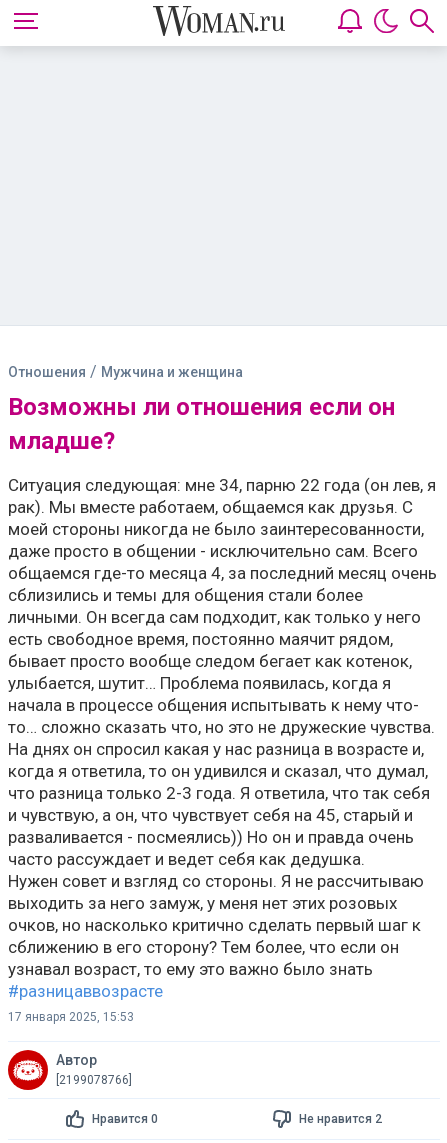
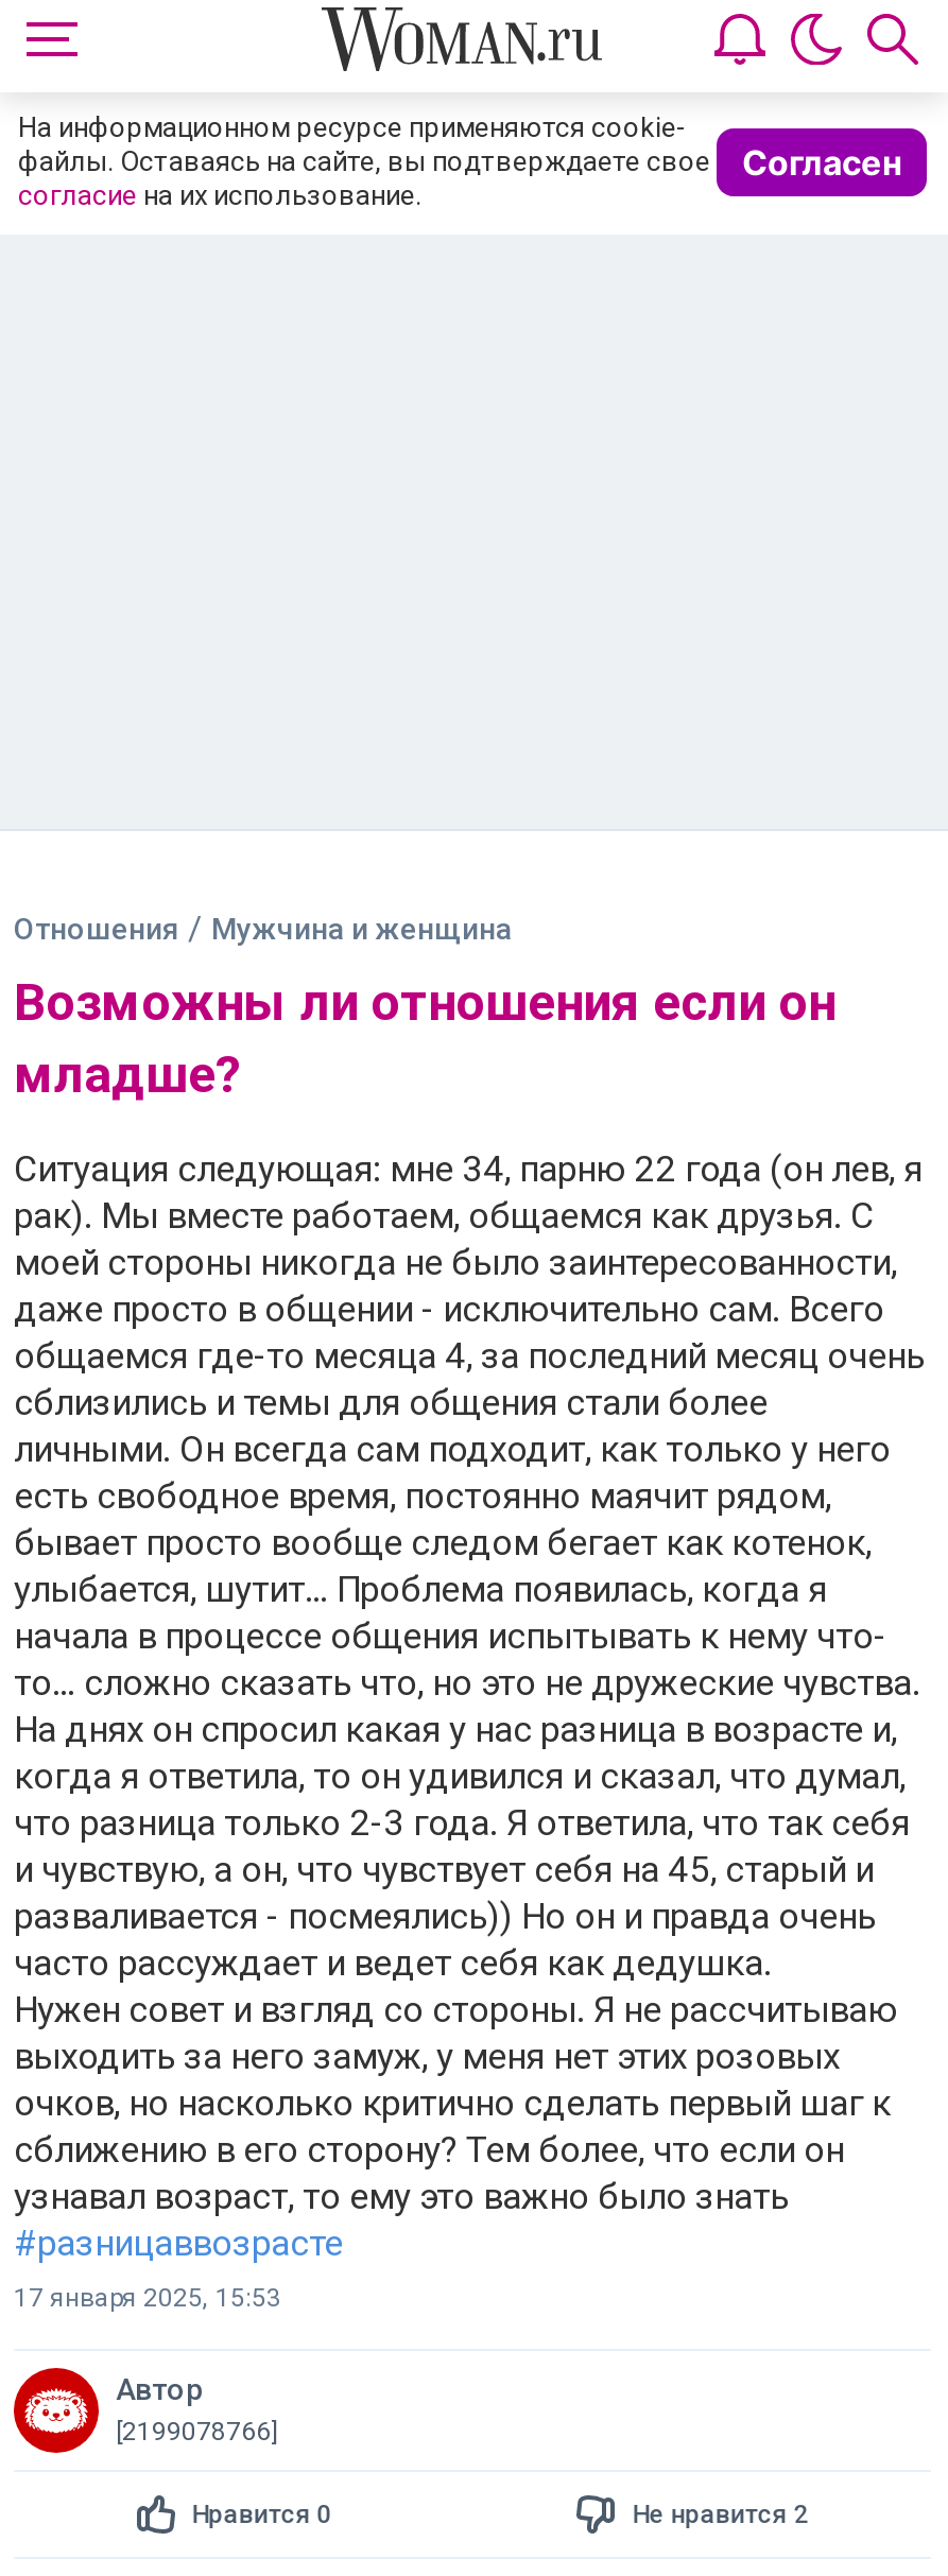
none -> [18,111,710,211] На информационном ресурсе применяются cookie- | файлы. Оставаясь на сайте, вы подтверждаете свое | согласие на их использование.
none -> [742,141,901,184] Согласен

